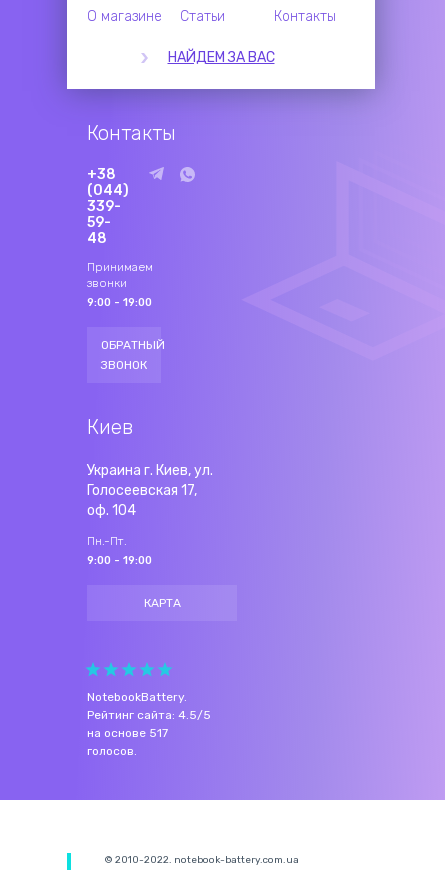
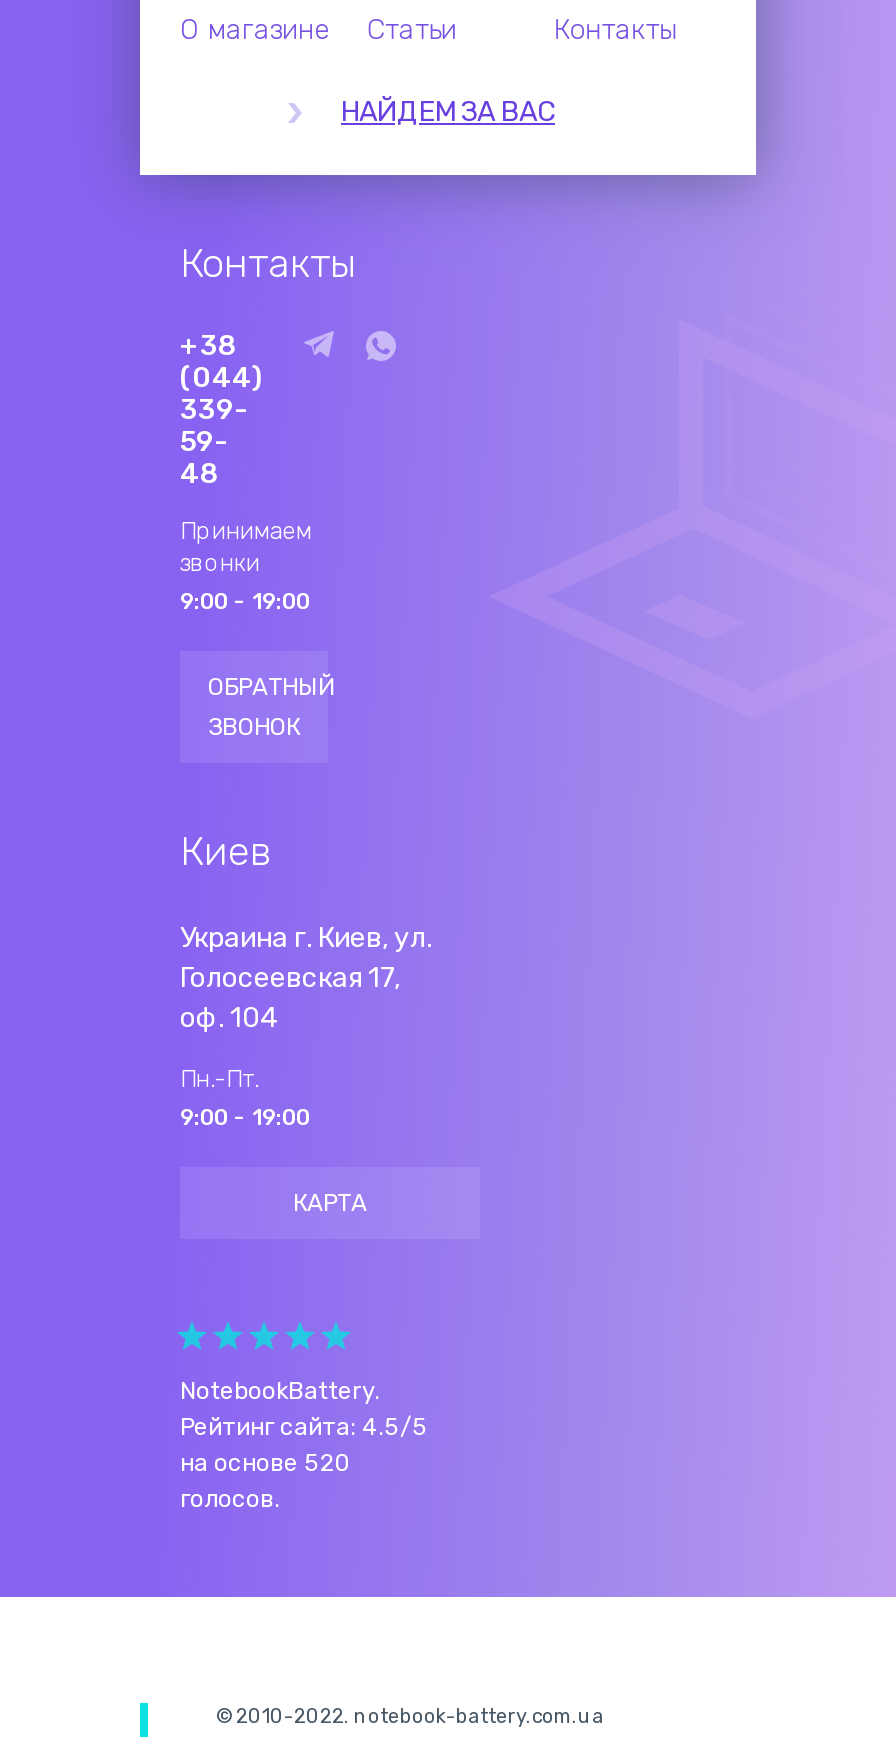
[87,726,168,740] на основе 517 -> [180,1449,350,1477] на основе 520

